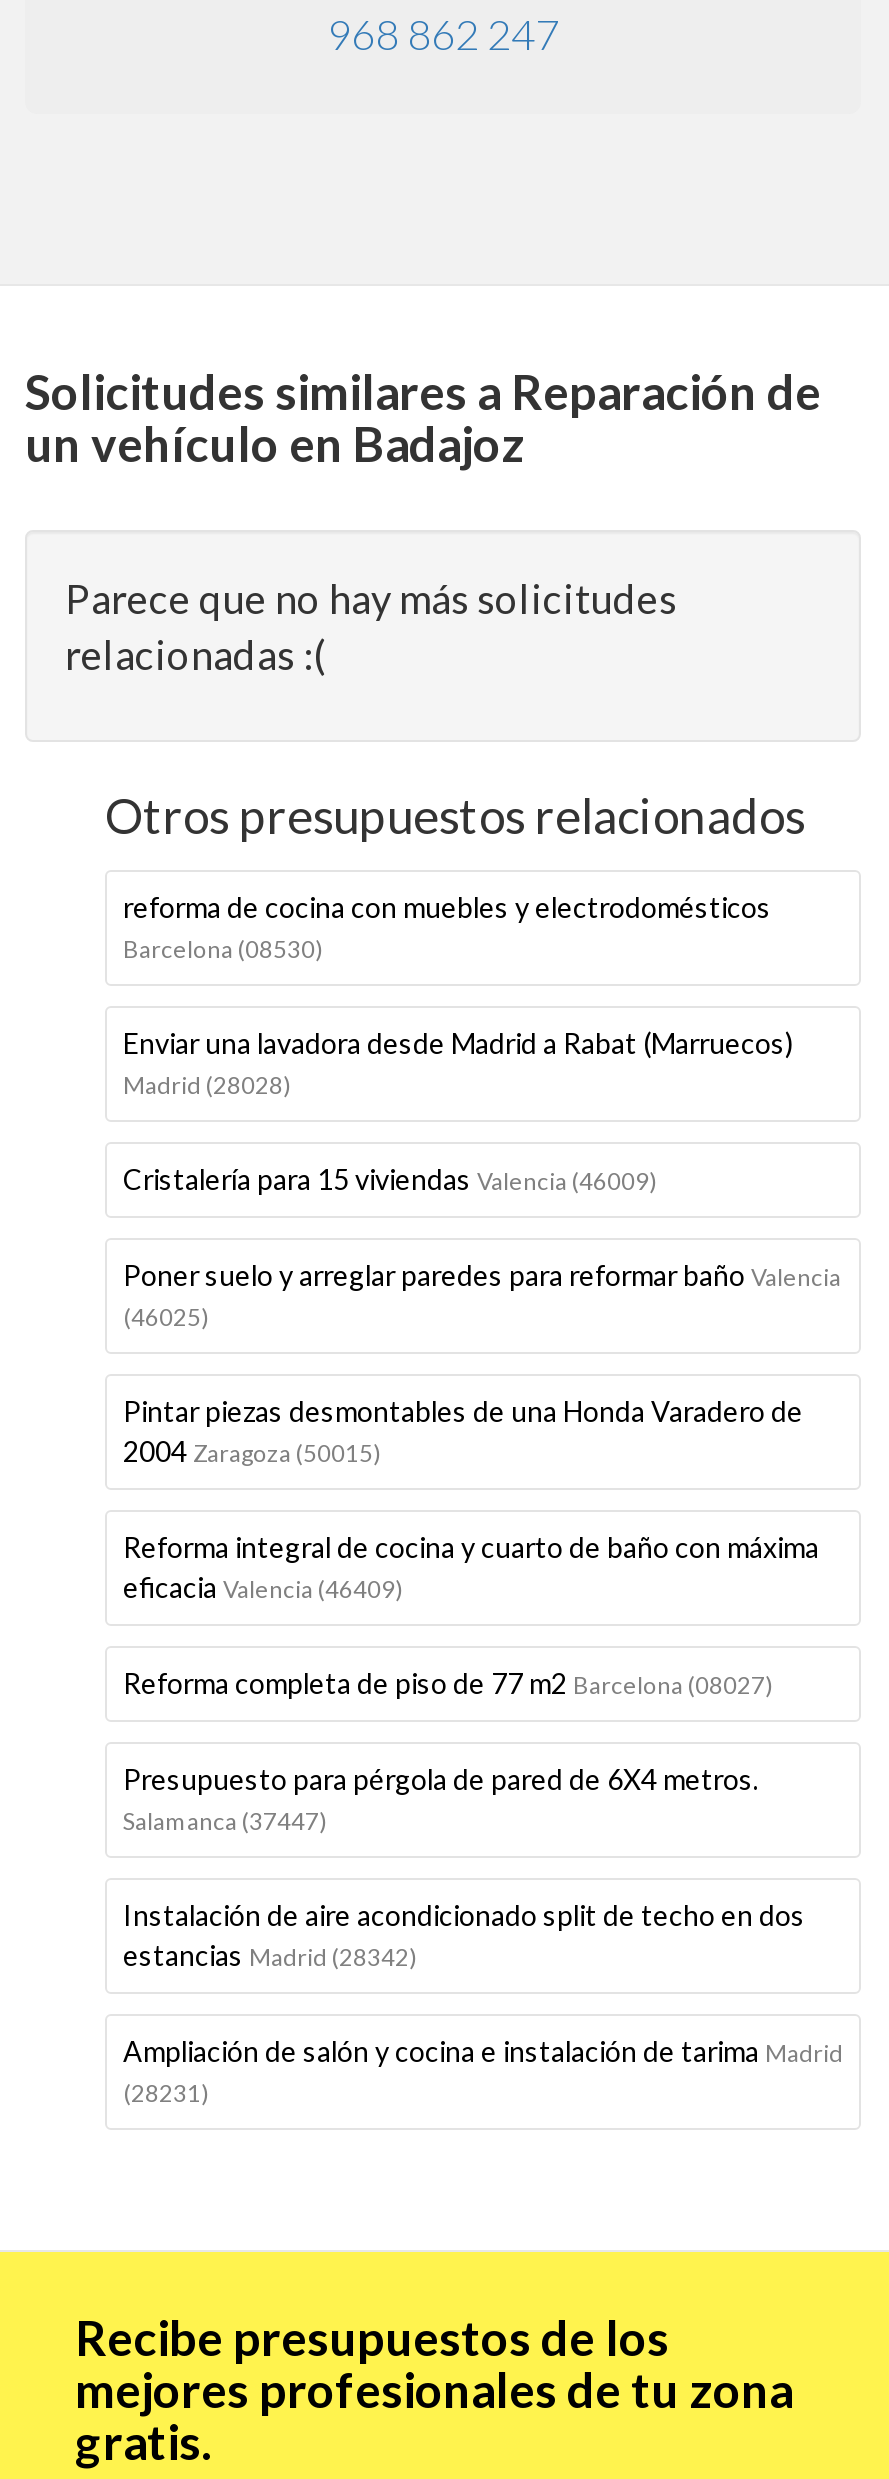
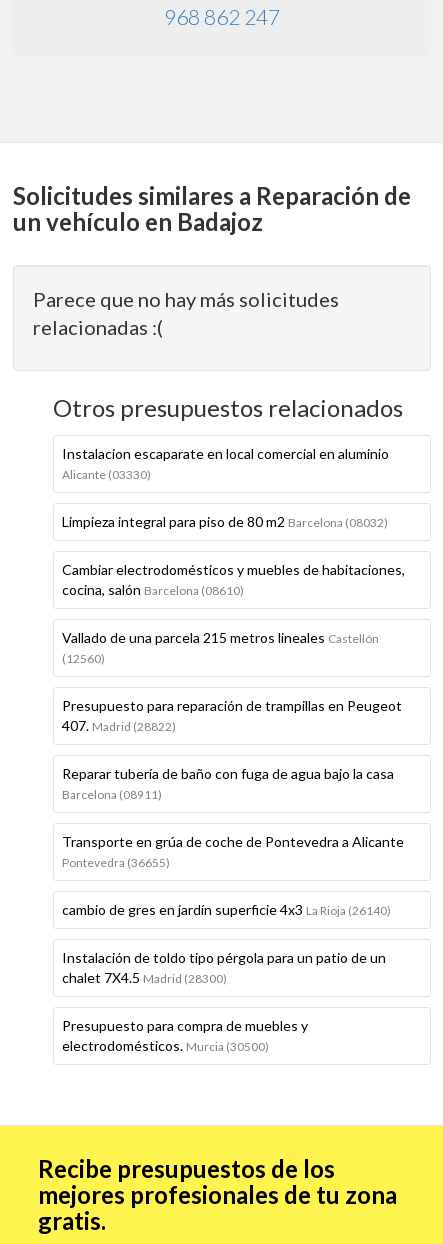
[123,890,771,964] reforma de cocina con muebles y electrodomésticos | Barcelona (08530) -> [62,445,389,482] Instalacion escaparate en local comercial en aluminio | Alicante (03330)
[123,1026,793,1100] Enviar una lavadora desde Madrid a Rabat (Marruecos) | Madrid (28028) -> [62,513,388,530] Limpieza integral para piso de 80 m2 Barcelona (08032)
[123,1162,657,1196] Cristalería para 15 viviendas Valencia (46009) -> [62,561,405,598] Cambiar electrodomésticos y muebles de habitaciones, | cocina, salón Barcelona (08610)
[123,1258,841,1332] Poner suelo y arreglar paredes para reformar baño Valencia | (46025) -> [62,629,379,666] Vallado de una parcela 215 metros lineales Castellón | (12560)
[123,1394,803,1468] Pintar piezas desmontables de una Honda Varadero de | 2004 Zaragoza (50015) -> [62,697,402,734] Presupuesto para reparación de trampillas en Peugeot | 407. Madrid (28822)
[123,1530,819,1604] Reforma integral de cocina y cuarto de baño con máxima | eficacia Valencia (46409) -> [62,765,394,802] Reparar tubería de baño con fuga de agua bajo la casa | Barcelona (08911)
[123,1666,773,1700] Reforma completa de piso de 77 m2 Barcelona (08027) -> [62,833,404,870] Transporte en grúa de coche de Pontevedra a Alicante | Pontevedra (36655)
[123,1762,759,1836] Presupuesto para pérgola de pared de 6X4 metros. | Salamanca (37447) -> [62,901,391,918] cambio de gres en jardín superficie 4x3 La Rioja (26140)
[123,1898,805,1972] Instalación de aire acondicionado split de techo en dos | estancias Madrid (28342) -> [62,949,386,986] Instalación de toldo tipo pérgola para un patio de un | chalet 7X4.5 Madrid (28300)
[123,2034,843,2108] Ampliación de salón y cocina e instalación de tarima Madrid | (28231) -> [62,1017,308,1054] Presupuesto para compra de muebles y | electrodomésticos. Murcia (30500)

